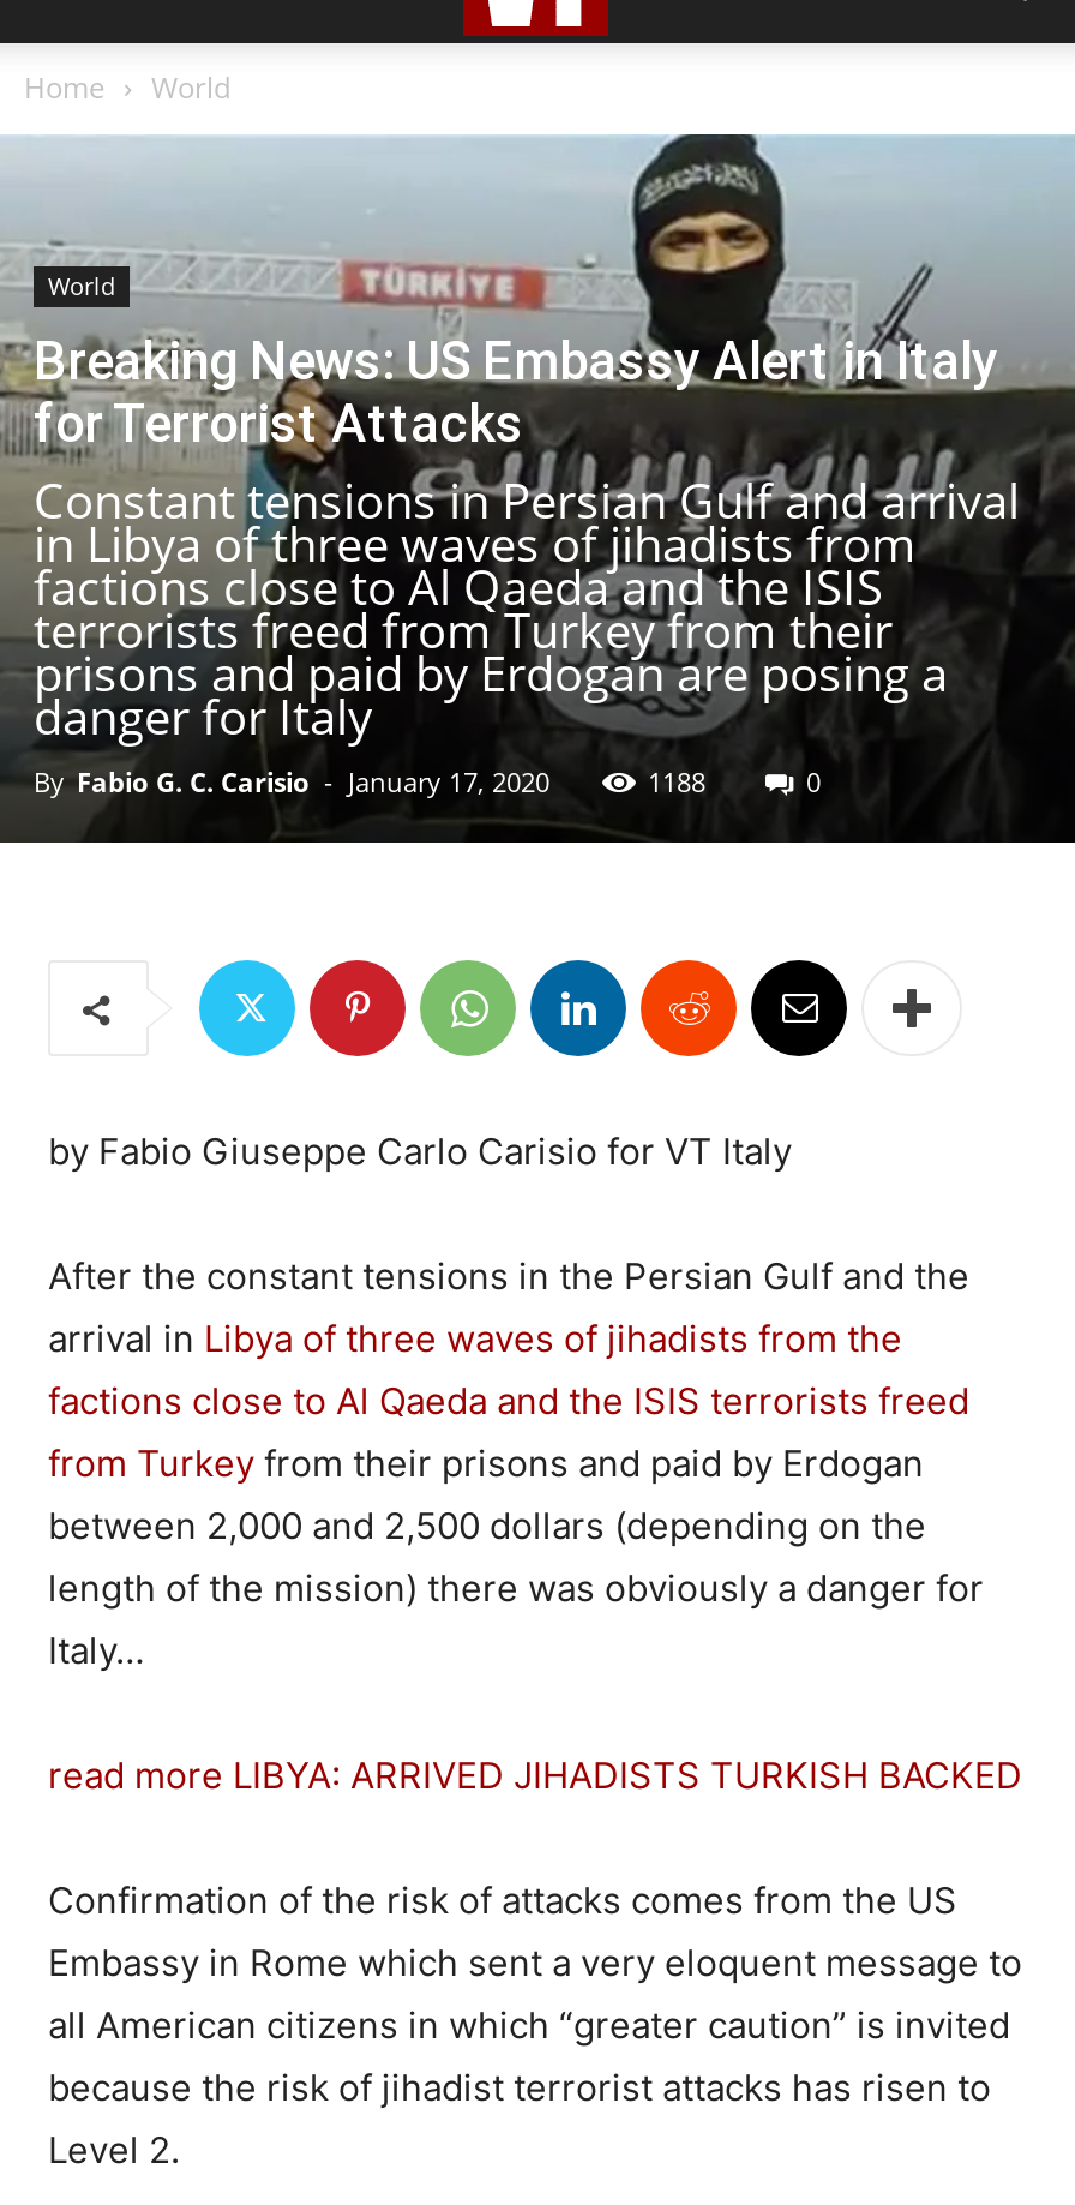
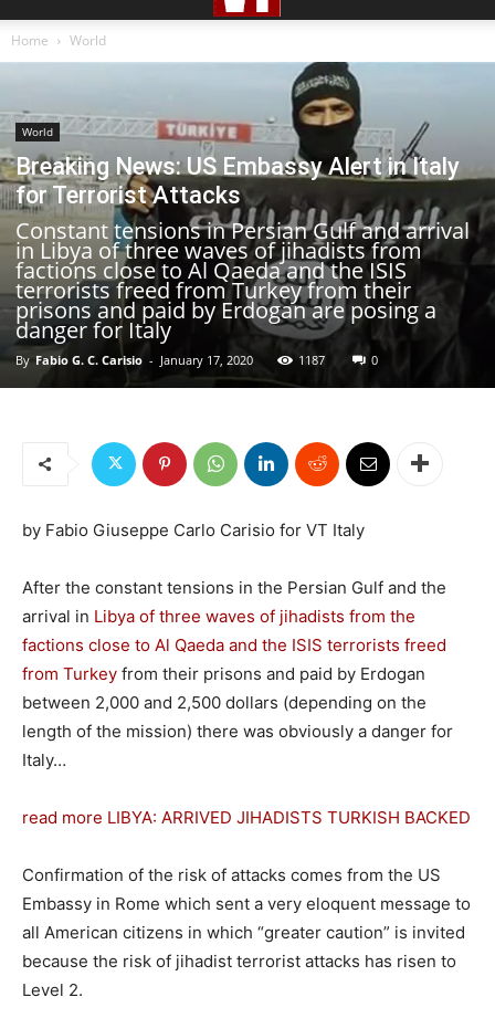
[648,764,705,800] 1188 -> [298,351,325,368] 1187

